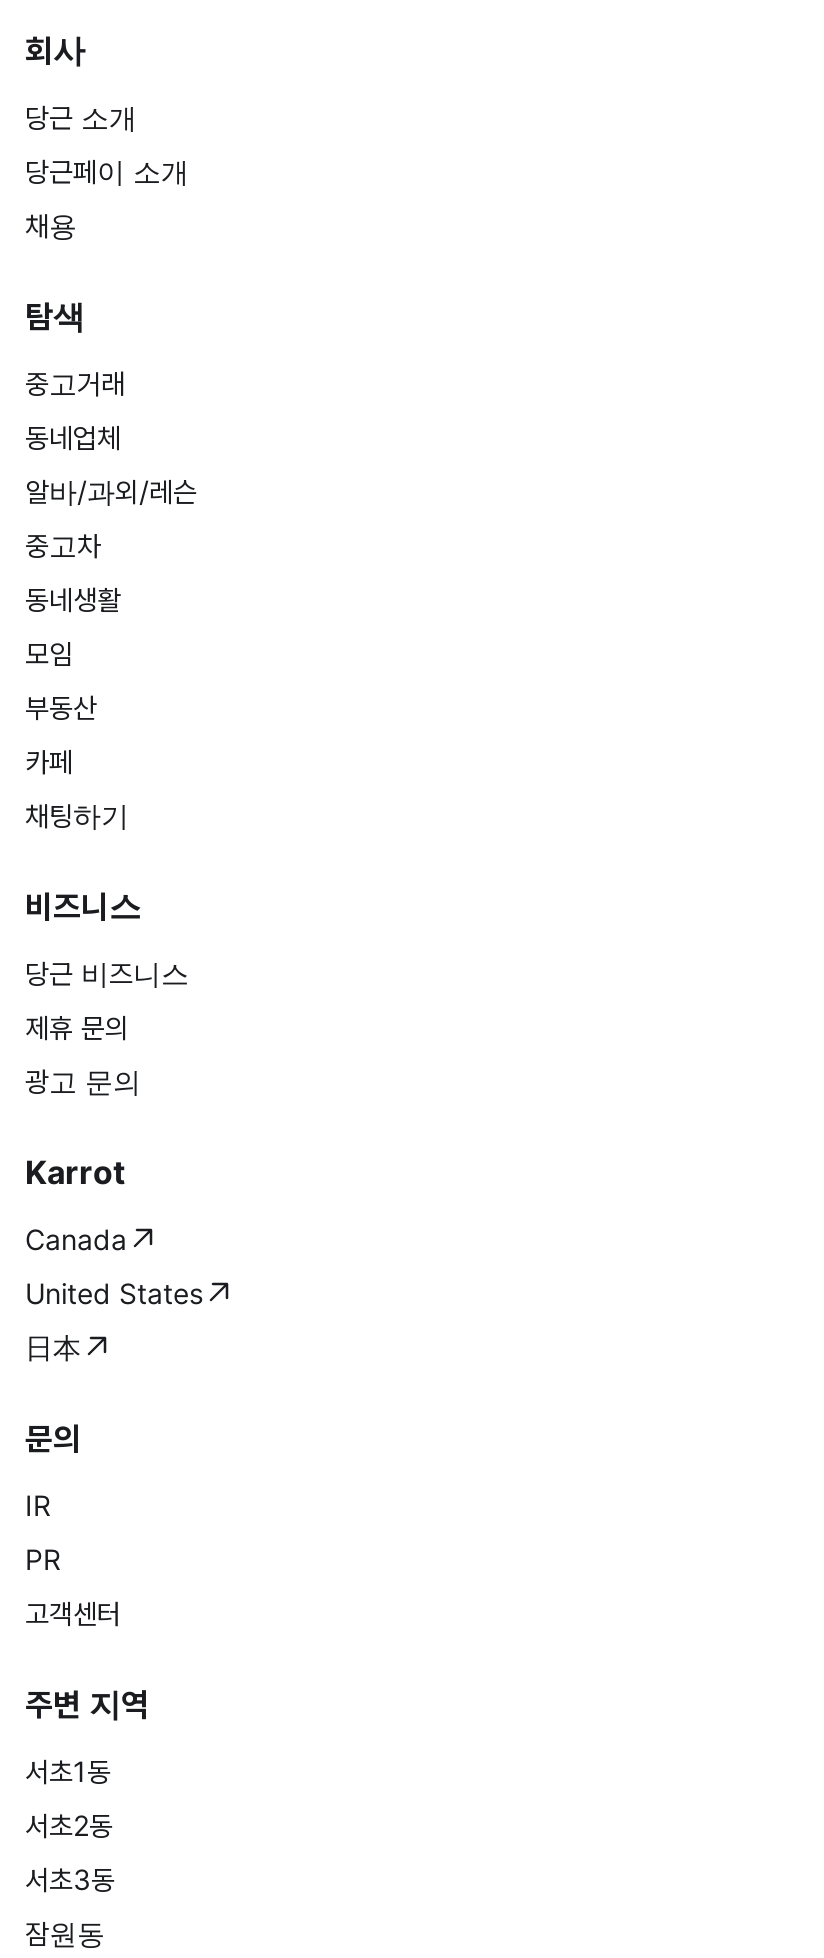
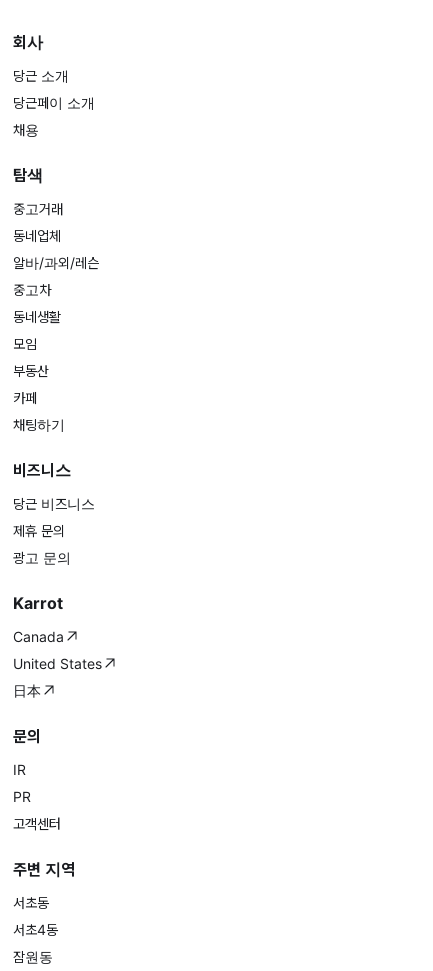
[25,1753,115,1895] 서초1동 | 서초2동 | 서초3동 -> [13,894,58,938] 서초동 | 서초4동

